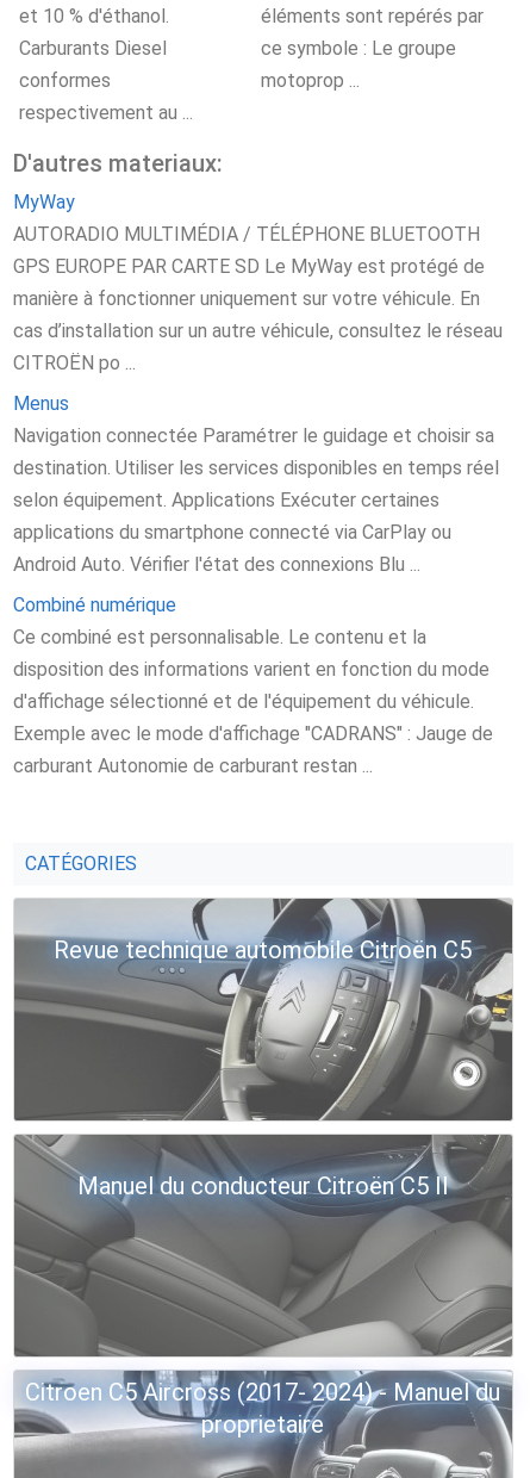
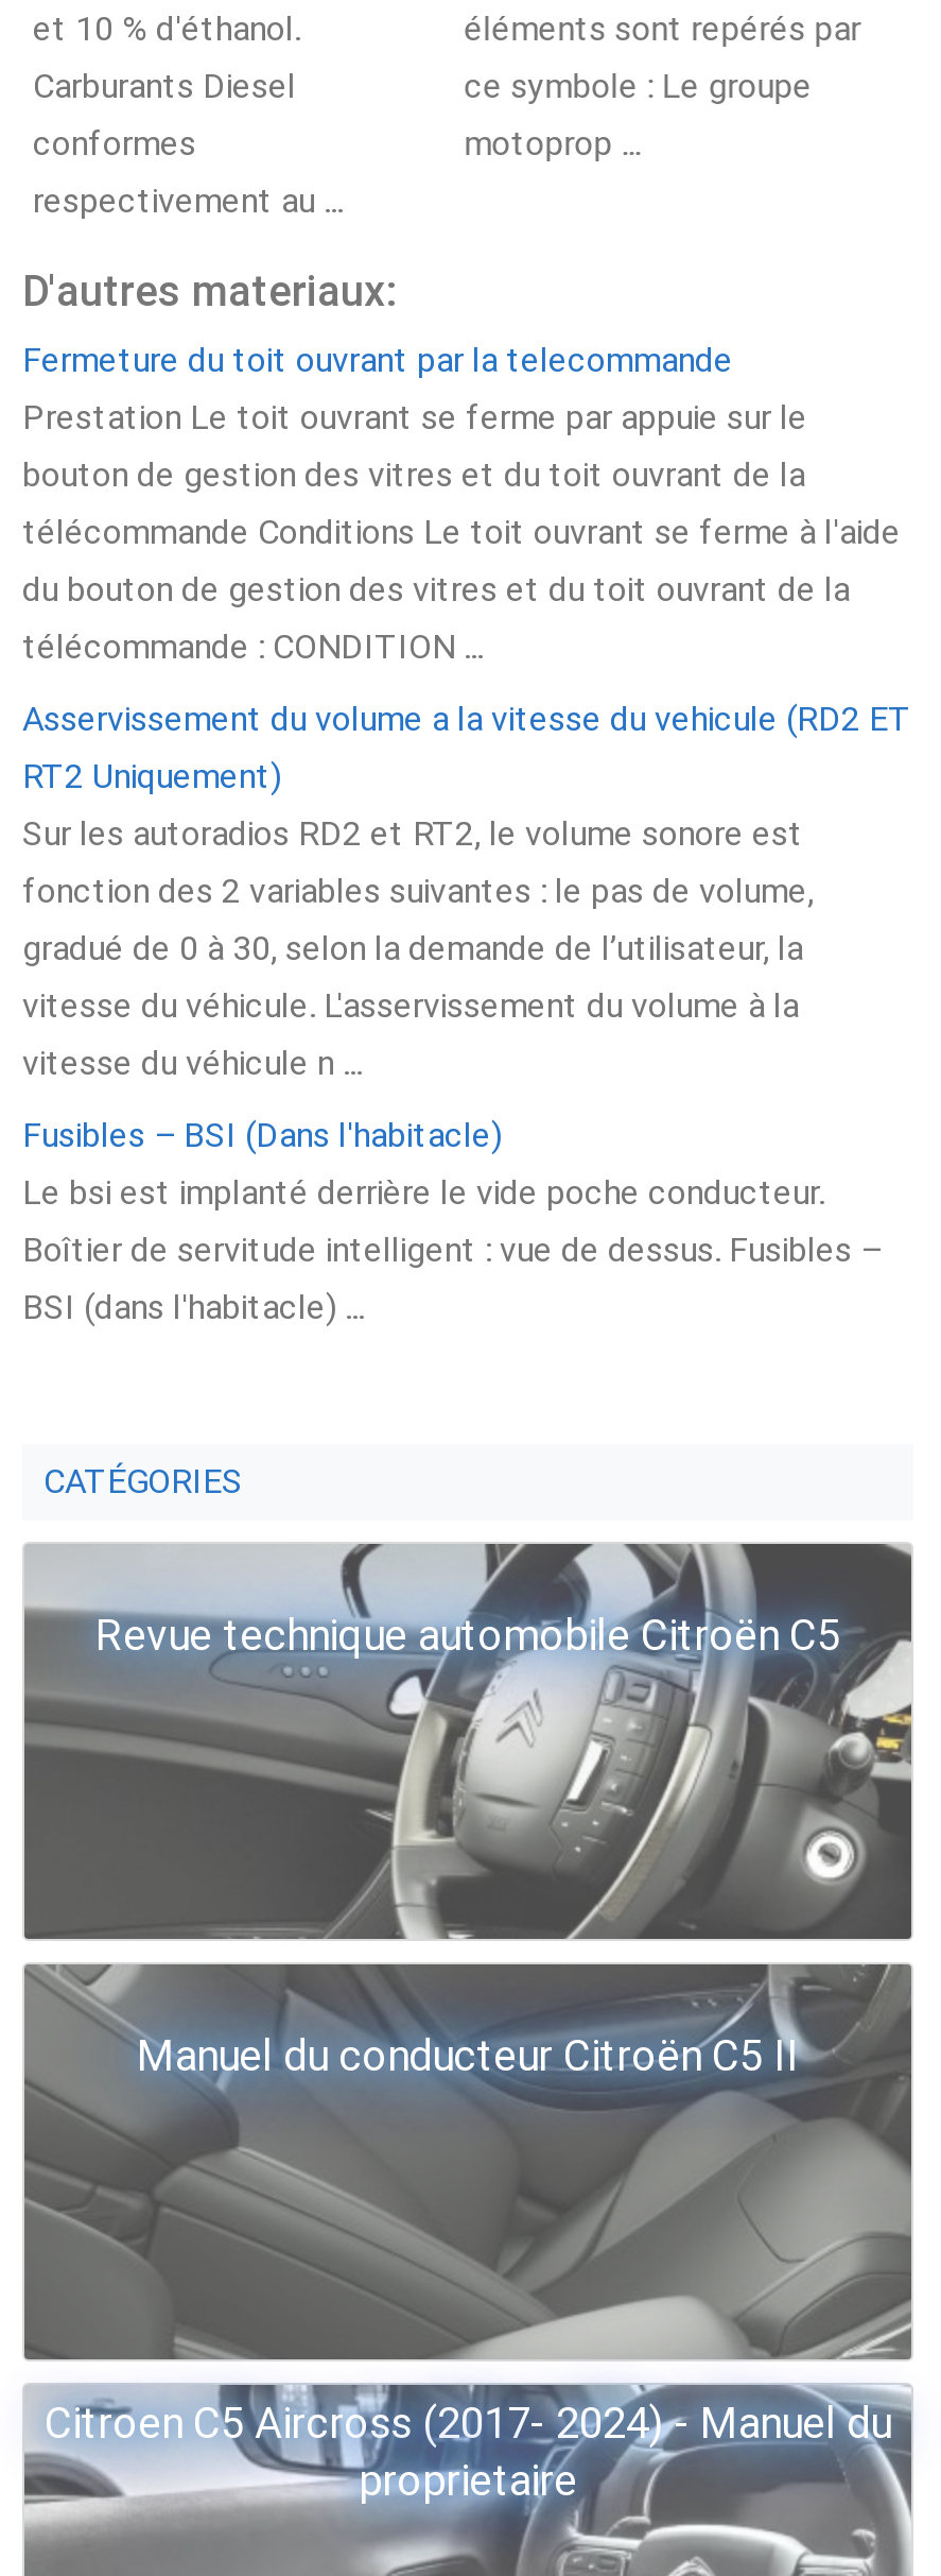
[13,191,503,374] MyWay | AUTORADIO MULTIMÉDIA / TÉLÉPHONE BLUETOOTH | GPS EUROPE PAR CARTE SD Le MyWay est protégé de | manière à fonctionner uniquement sur votre véhicule. En | cas d’installation sur un autre véhicule, consultez le réseau | CITROËN po ... -> [22,340,901,667] Fermeture du toit ouvrant par la telecommande | Prestation Le toit ouvrant se ferme par appuie sur le | bouton de gestion des vitres et du toit ouvrant de la | télécommande Conditions Le toit ouvrant se ferme à l'aide | du bouton de gestion des vitres et du toit ouvrant de la | télécommande : CONDITION ...
[13,392,499,576] Menus | Navigation connectée Paramétrer le guidage et choisir sa | destination. Utiliser les services disponibles en temps réel | selon équipement. Applications Exécuter certaines | applications du smartphone connecté via CarPlay ou | Android Auto. Vérifier l'état des connexions Blu ... -> [22,699,911,1083] Asservissement du volume a la vitesse du vehicule (RD2 ET | RT2 Uniquement) | Sur les autoradios RD2 et RT2, le volume sonore est | fonction des 2 variables suivantes : le pas de volume, | gradué de 0 à 30, selon la demande de l’utilisateur, la | vitesse du véhicule. L'asservissement du volume à la | vitesse du véhicule n ...
[13,594,493,777] Combiné numérique | Ce combiné est personnalisable. Le contenu et la | disposition des informations varient en fonction du mode | d'affichage sélectionné et de l'équipement du véhicule. | Exemple avec le mode d'affichage "CADRANS" : Jauge de | carburant Autonomie de carburant restan ... -> [22,1115,882,1327] Fusibles – BSI (Dans l'habitacle) | Le bsi est implanté derrière le vide poche conducteur. | Boîtier de servitude intelligent : vue de dessus. Fusibles – | BSI (dans l'habitacle) ...

